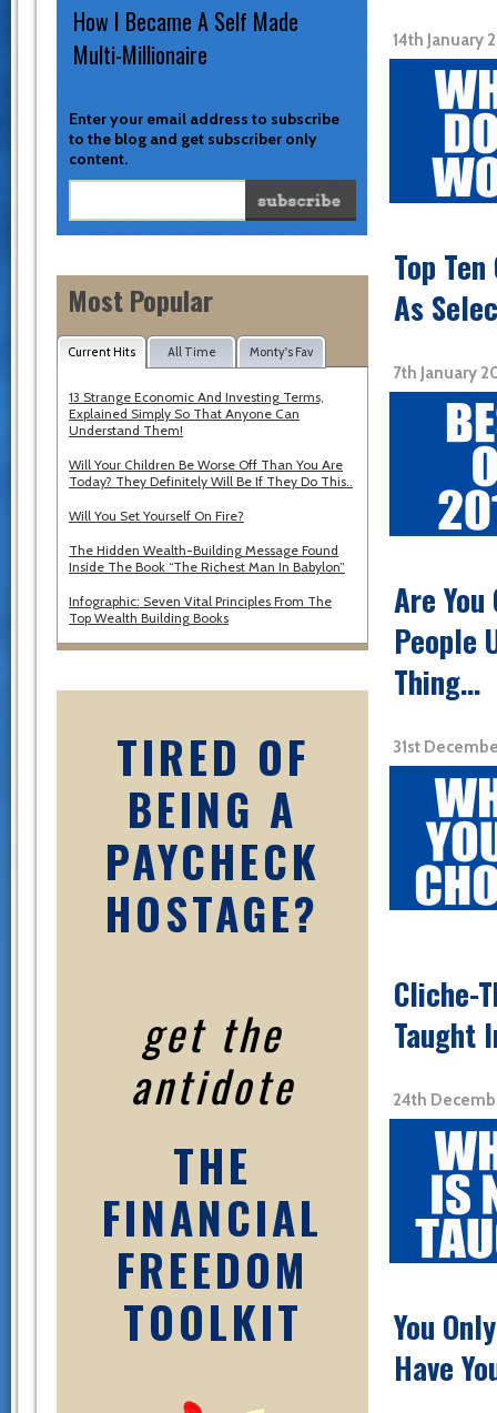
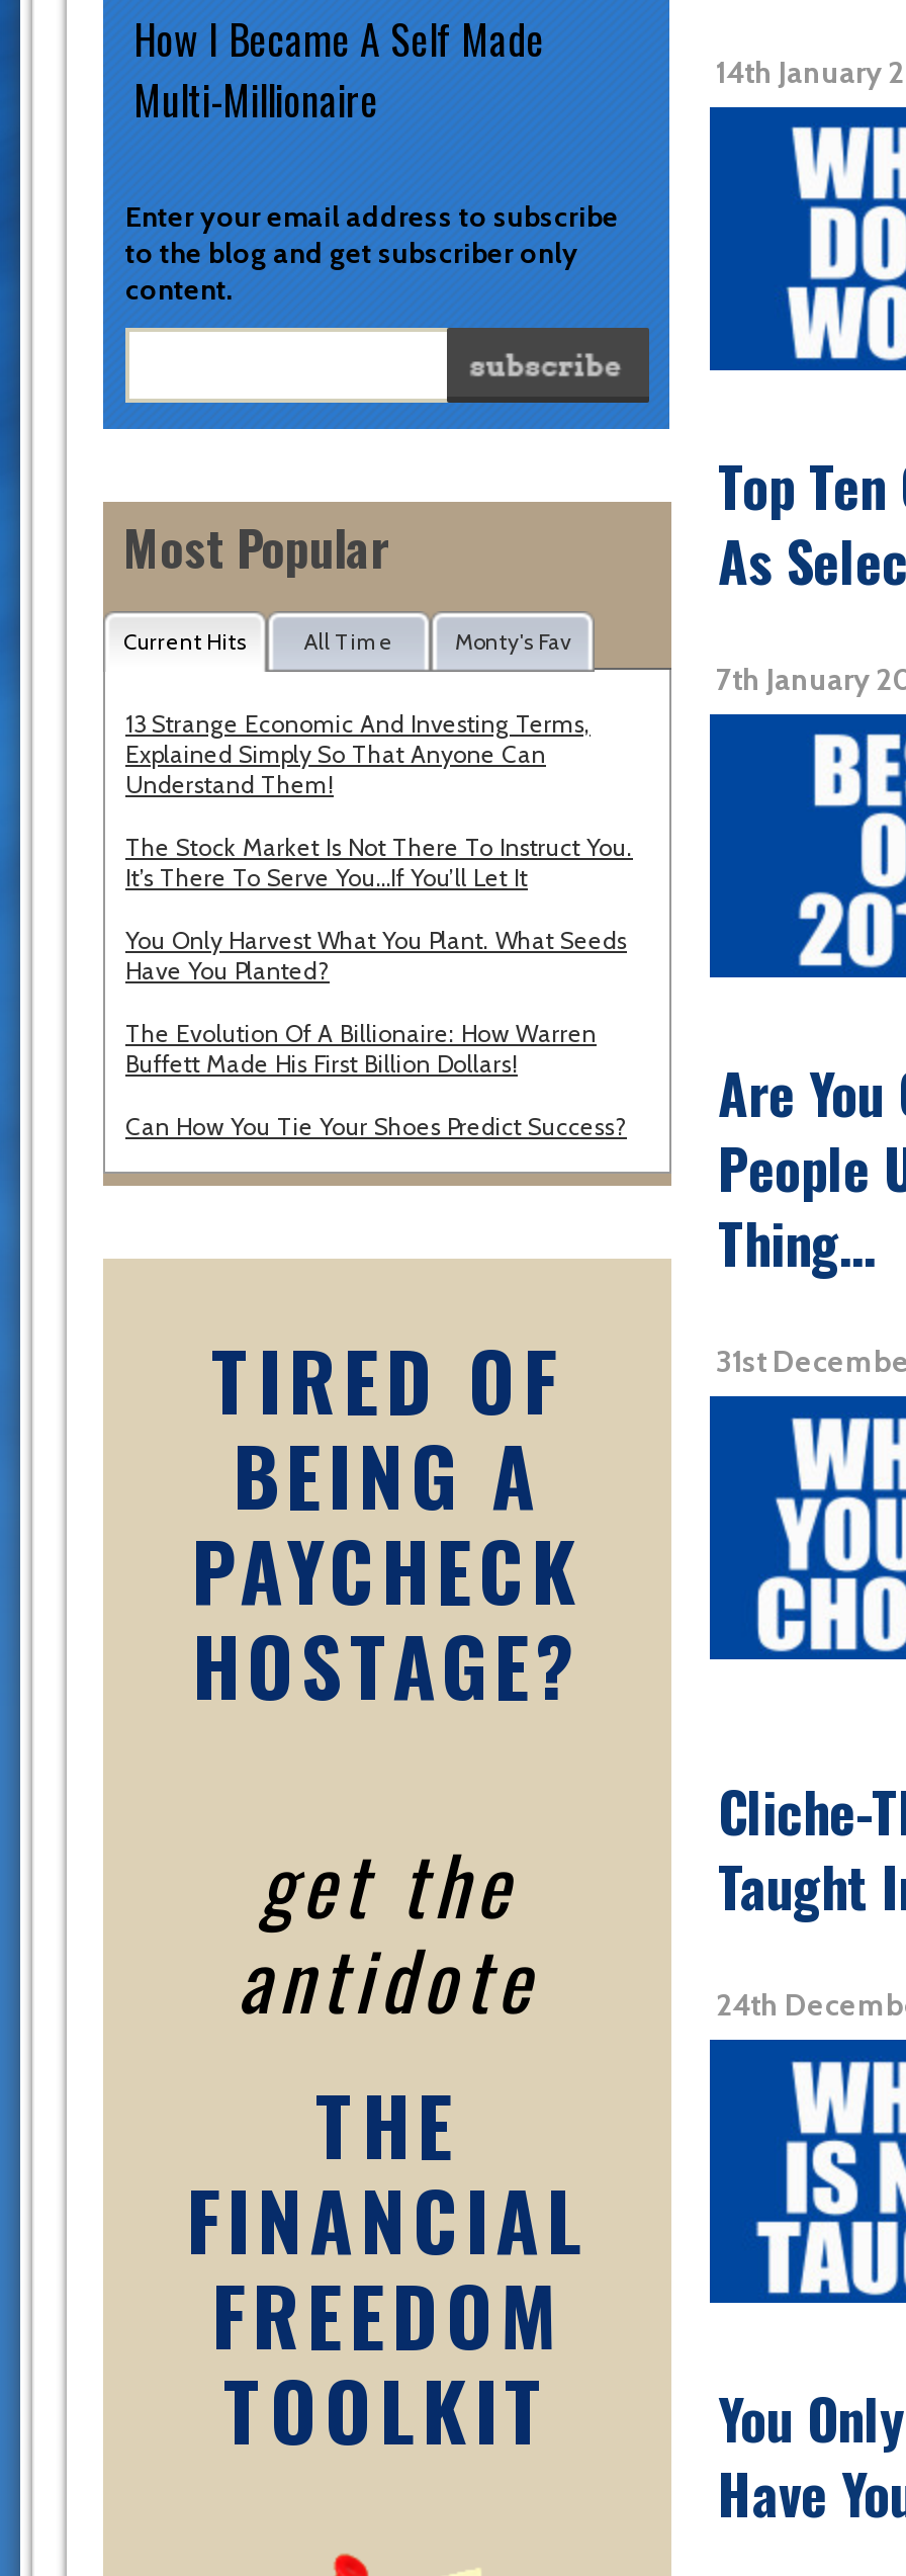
[69,456,353,489] Will Your Children Be Worse Off Than You Are | Today? They Definitely Will Be If They Do This.. -> [125,832,633,892] The Stock Market Is Not There To Instruct You. | It’s There To Serve You…If You’ll Let It
[69,507,244,524] Will You Set Yourself On Fire? -> [125,925,627,985] You Only Harvest What You Plant. What Seeds | Have You Planted?
[69,542,345,575] The Hidden Wealth-Building Message Found | Inside The Book “The Richest Man In Babylon” -> [125,1018,597,1079] The Evolution Of A Billionaire: How Warren | Buffett Made His First Billion Dollars!
[69,593,332,626] Infographic: Seven Vital Principles From The | Top Wealth Building Books -> [125,1111,627,1141] Can How You Tie Your Shoes Predict Success?

